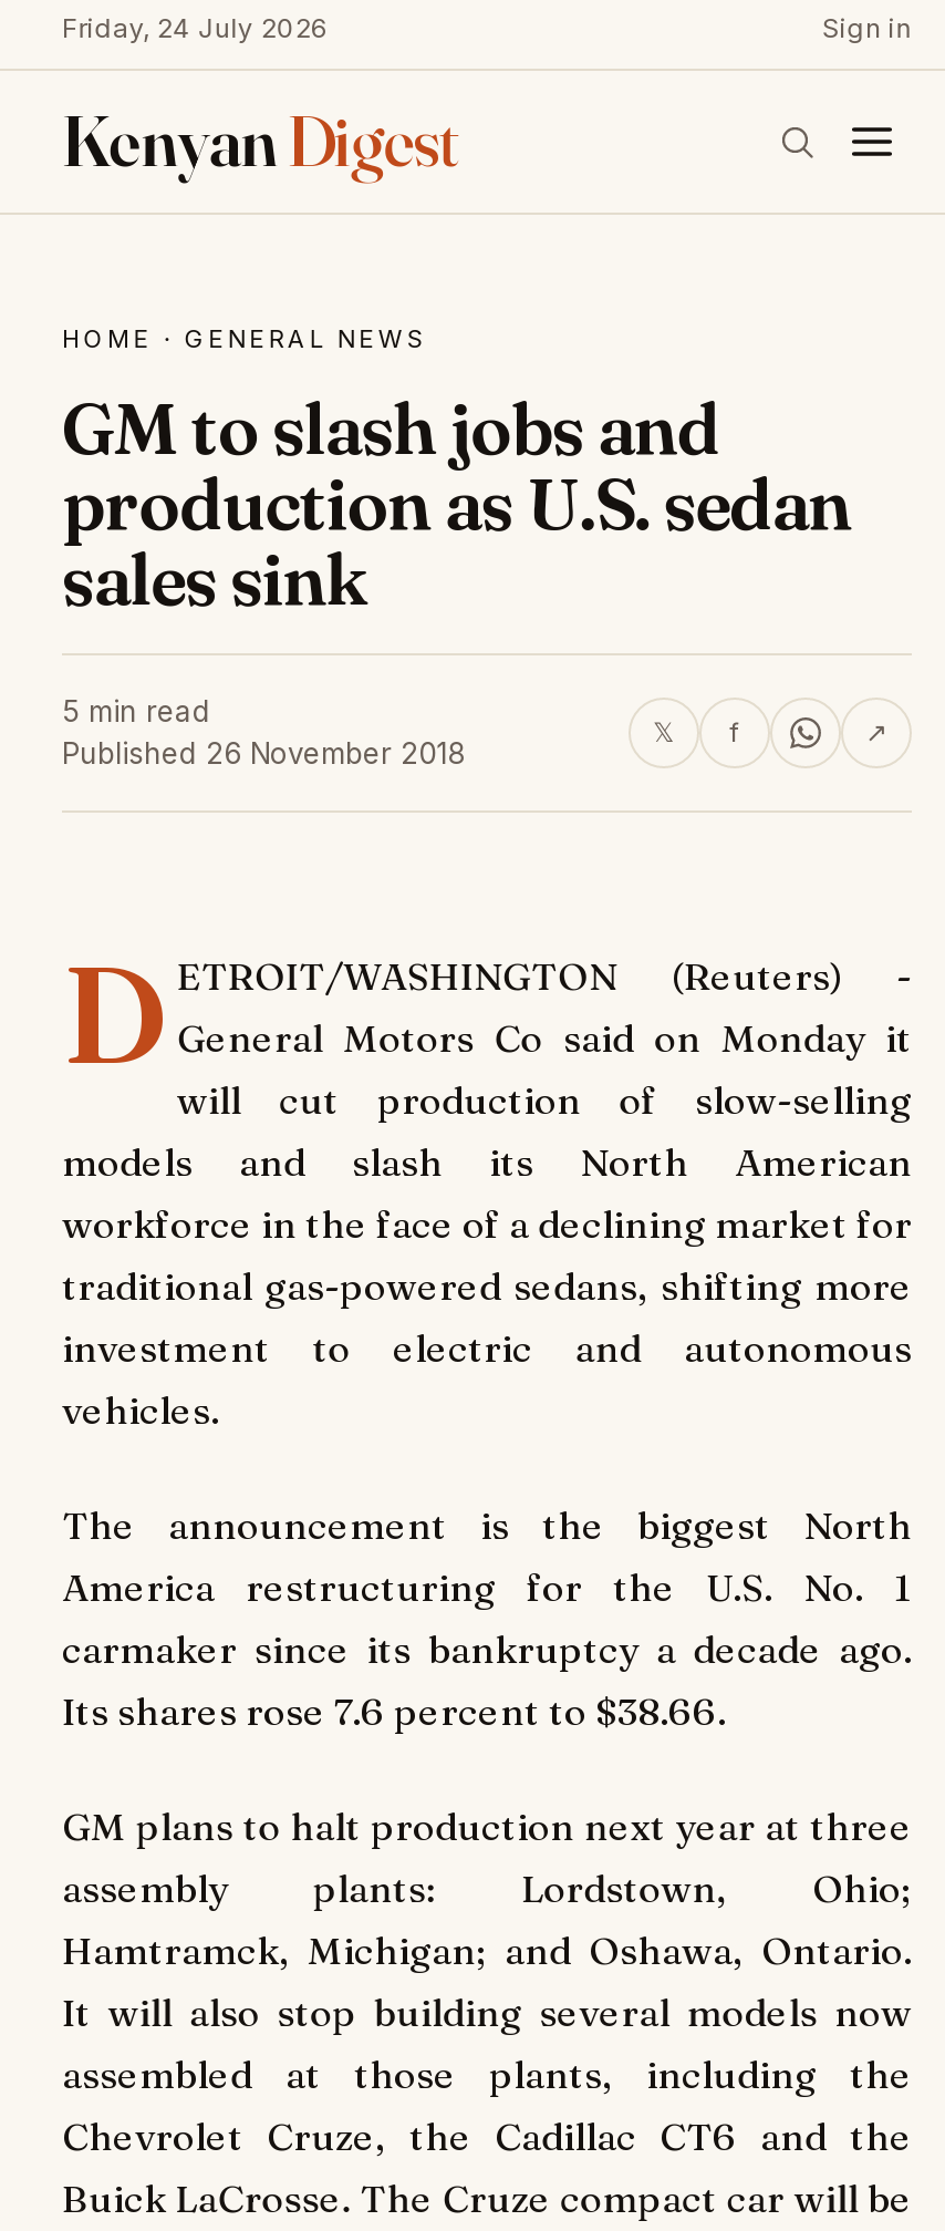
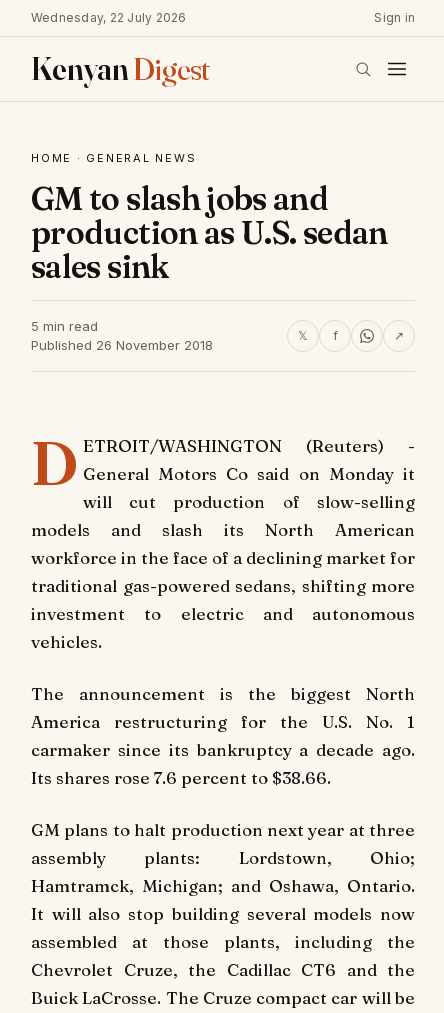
[62,11,329,44] Friday, 24 July 2026 -> [31,10,186,25] Wednesday, 22 July 2026

